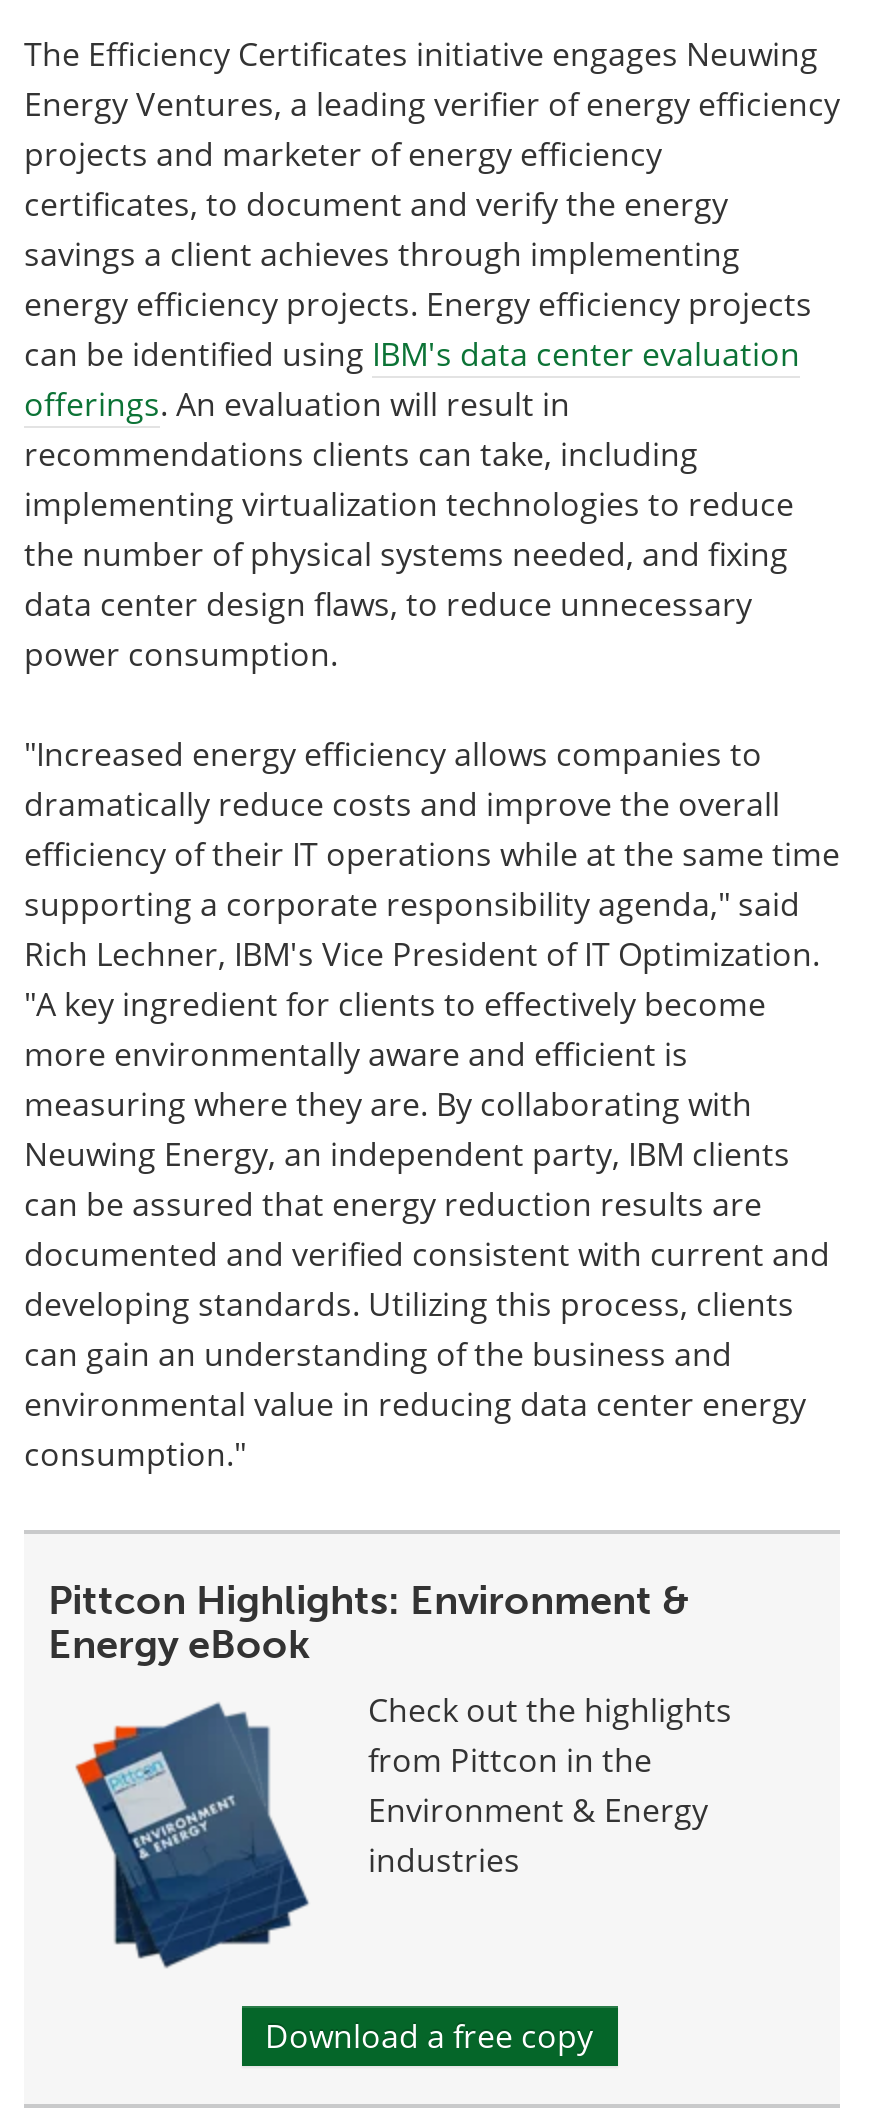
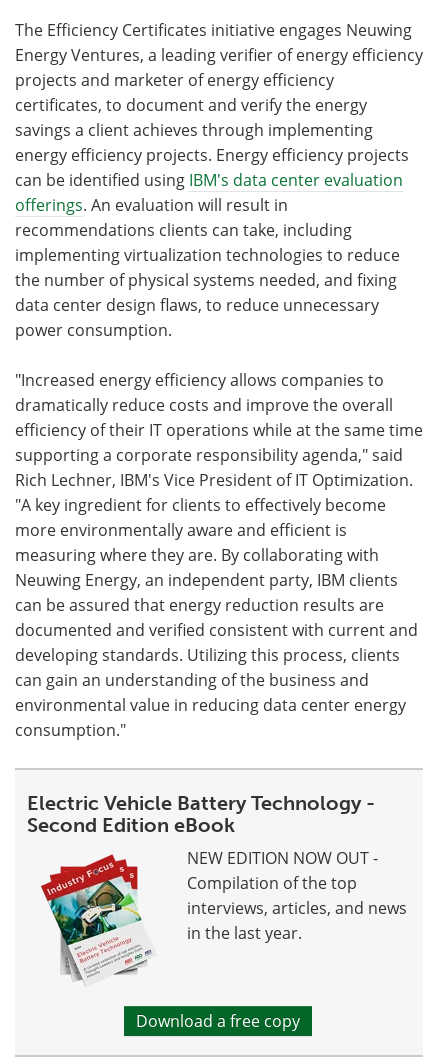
[48,1576,732,1968] [image] | Pittcon Highlights: Environment & | Energy eBook | Check out the highlights | from Pittcon in the | Environment & Energy | industries -> [27,791,407,986] [image] | Electric Vehicle Battery Technology - | Second Edition eBook | NEW EDITION NOW OUT - | Compilation of the top | interviews, articles, and news | in the last year.

